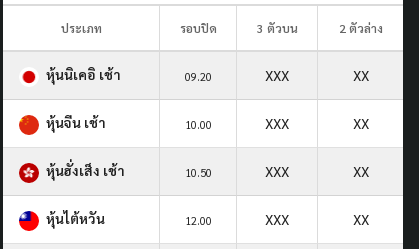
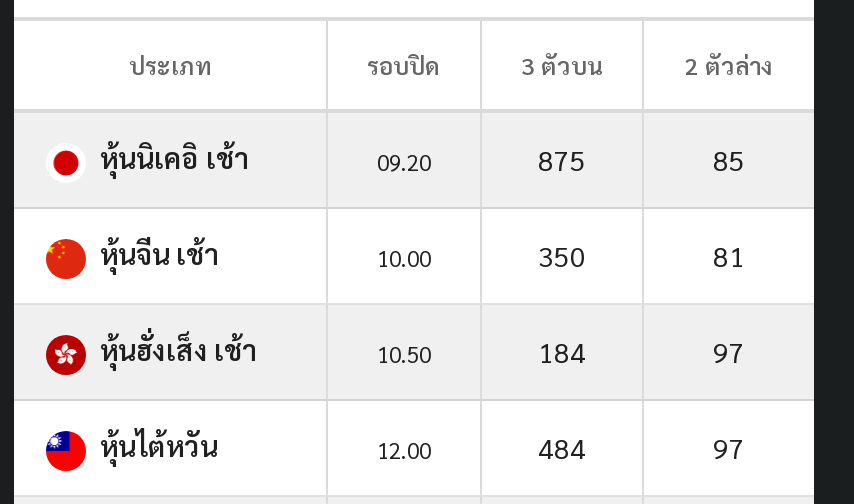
[265,66,368,84] XXX | XX -> [538,141,745,177] 875 | 85
[265,114,368,132] XXX | XX -> [538,237,745,273] 350 | 81
[265,162,368,180] XXX | XX -> [538,333,745,369] 184 | 97
[265,210,368,228] XXX | XX -> [538,429,745,465] 484 | 97

